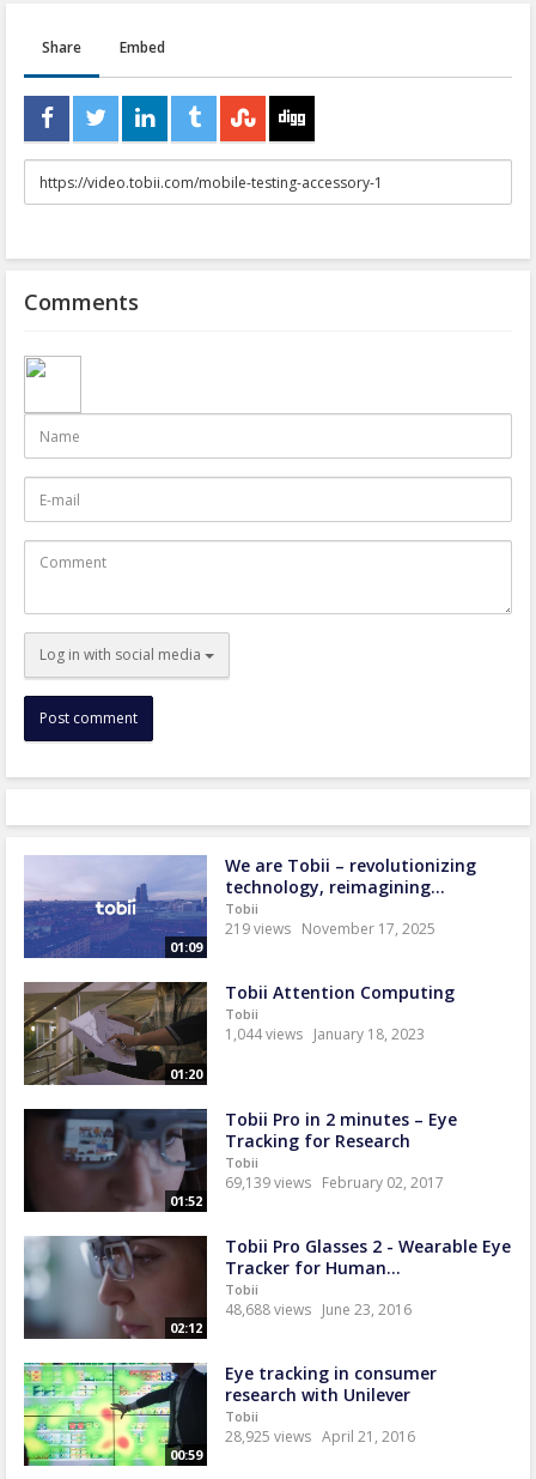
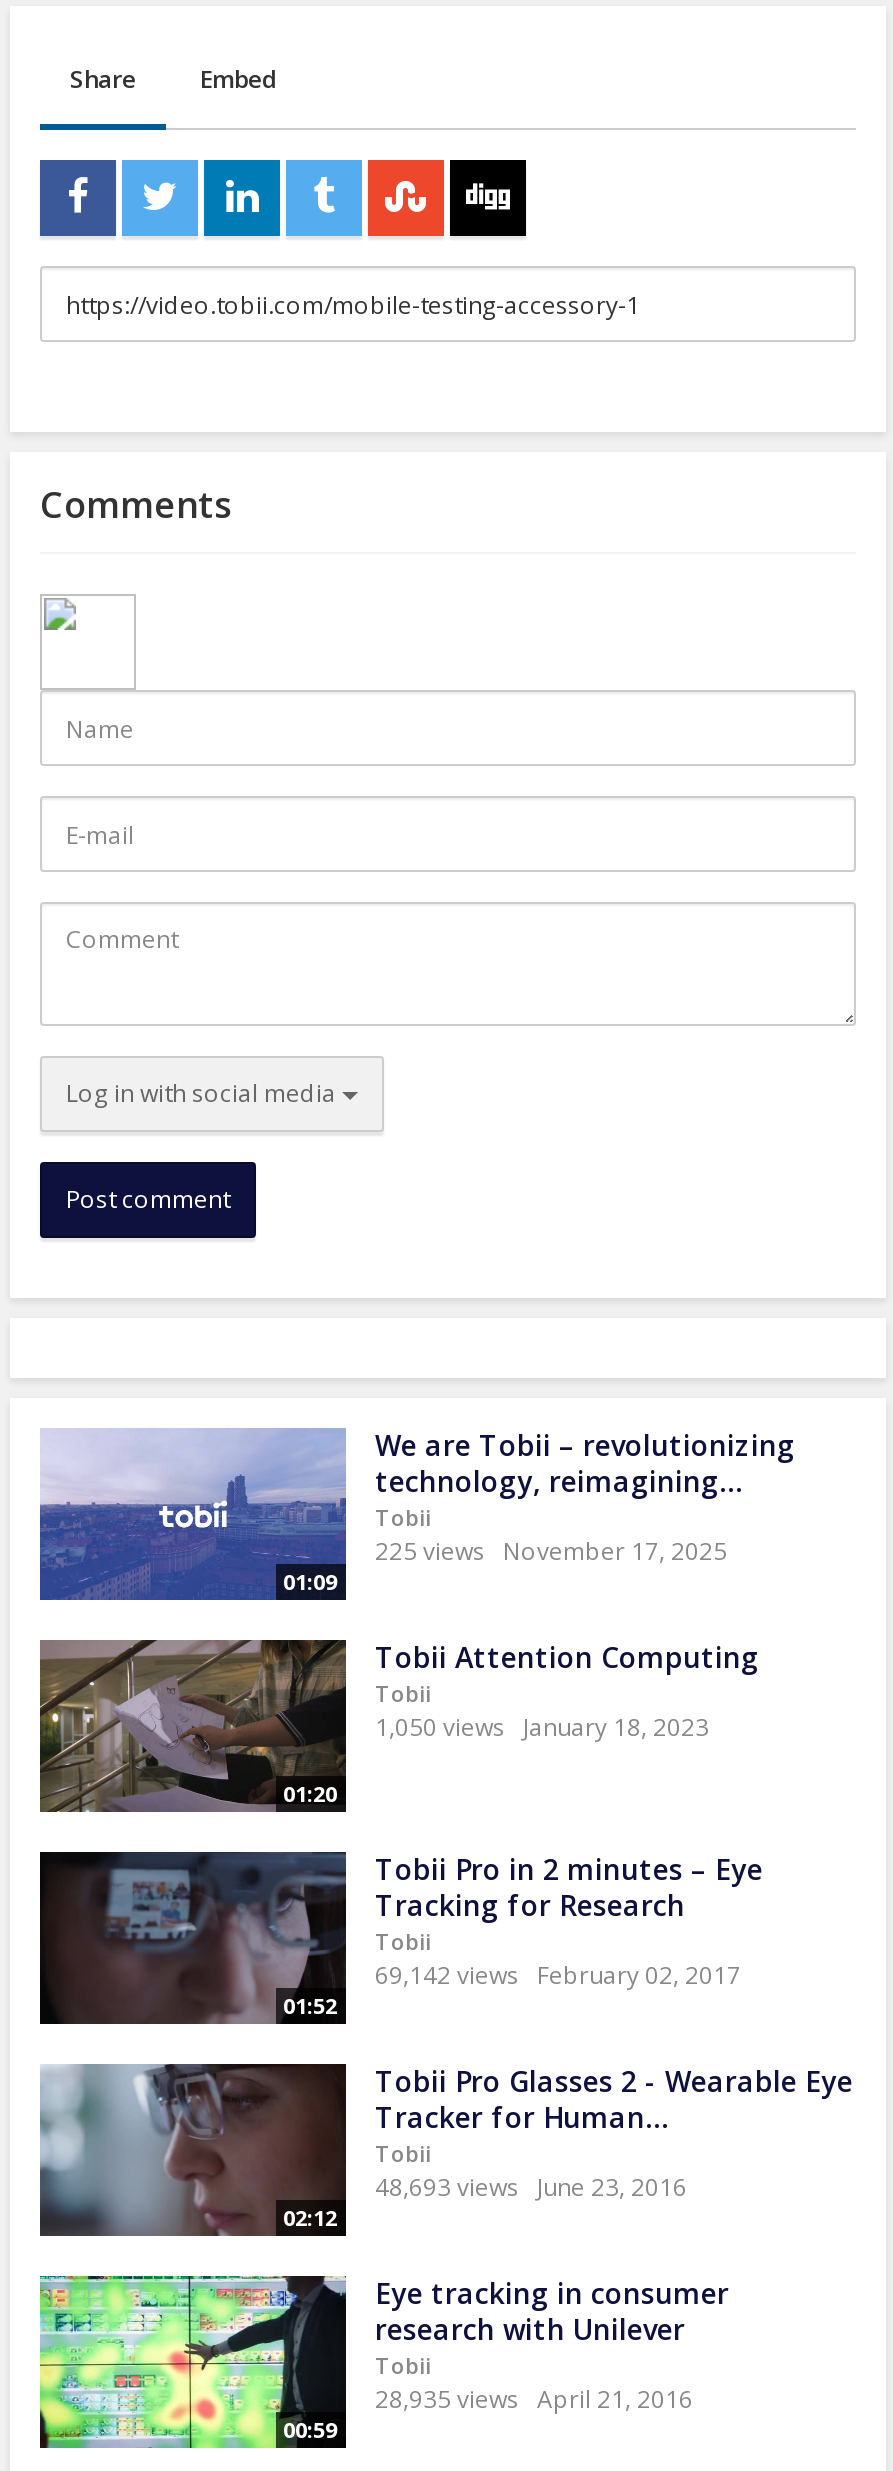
[224,919,435,939] 219 views November 17, 2025 -> [375,1534,727,1568] 225 views November 17, 2025
[224,1024,424,1044] 1,044 views January 18, 2023 -> [375,1710,709,1744] 1,050 views January 18, 2023
[224,1172,443,1193] 69,139 views February 02, 2017 -> [375,1958,741,1992] 69,142 views February 02, 2017
[224,1299,411,1319] 48,688 views June 23, 2016 -> [375,2169,687,2203] 48,693 views June 23, 2016
[224,1426,415,1446] 28,925 views April 21, 2016 -> [375,2381,693,2415] 28,935 views April 21, 2016

